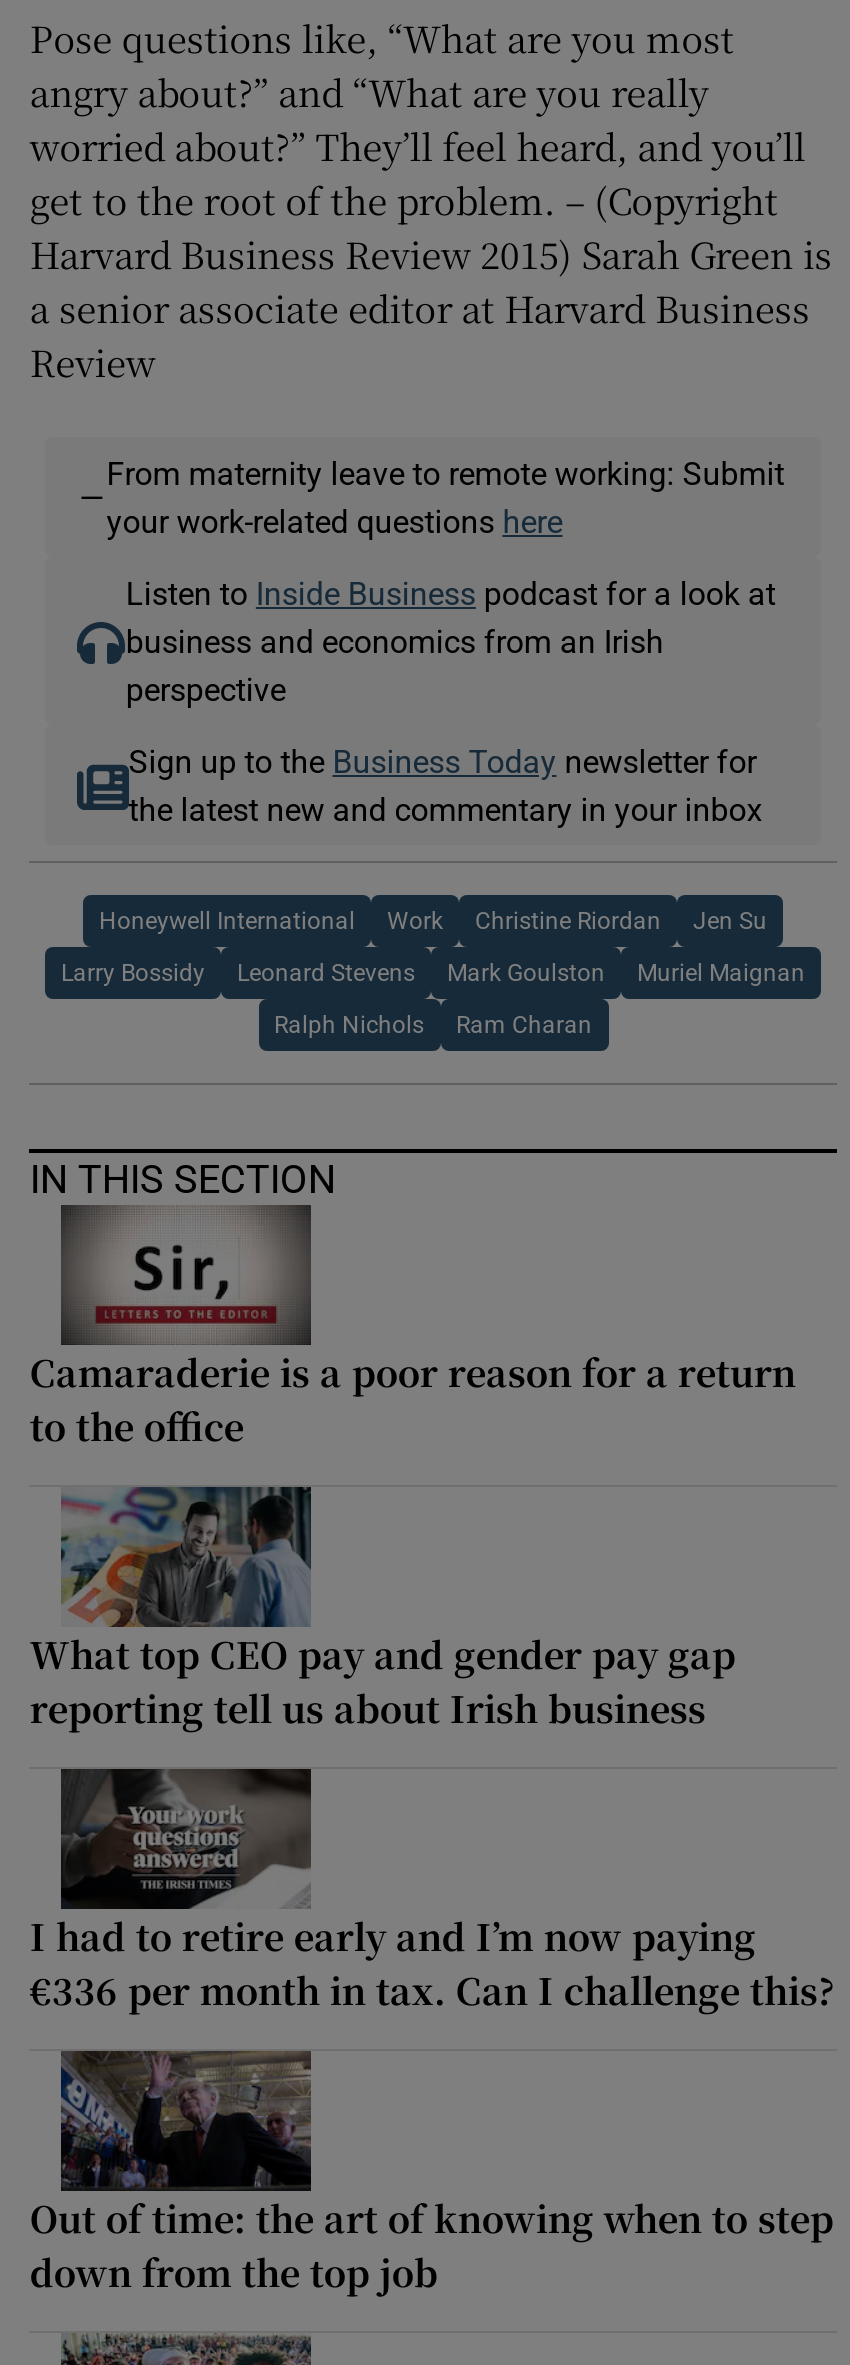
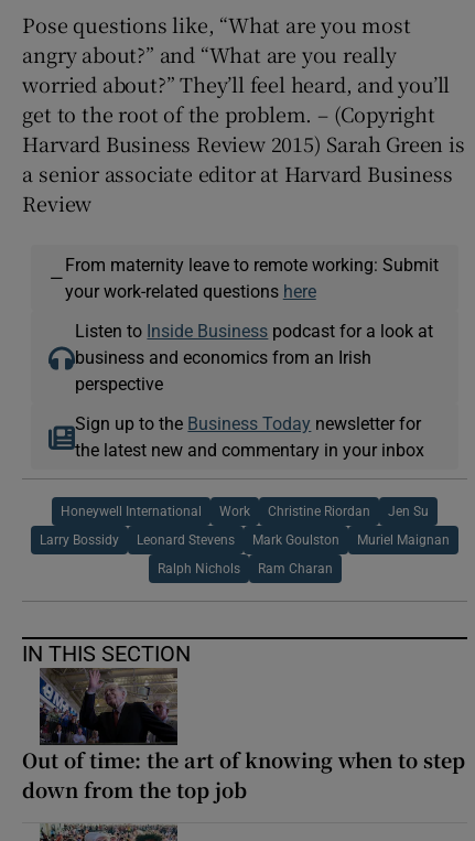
[30,1205,796,1451] [image] | Camaraderie is a poor reason for a return | to the office -> none
[30,1485,736,1732] [image] | What top CEO pay and gender pay gap | reporting tell us about Irish business -> none
[30,1747,836,2014] [image] | I had to retire early and I’m now paying | €336 per month in tax. Can I challenge this? -> none

